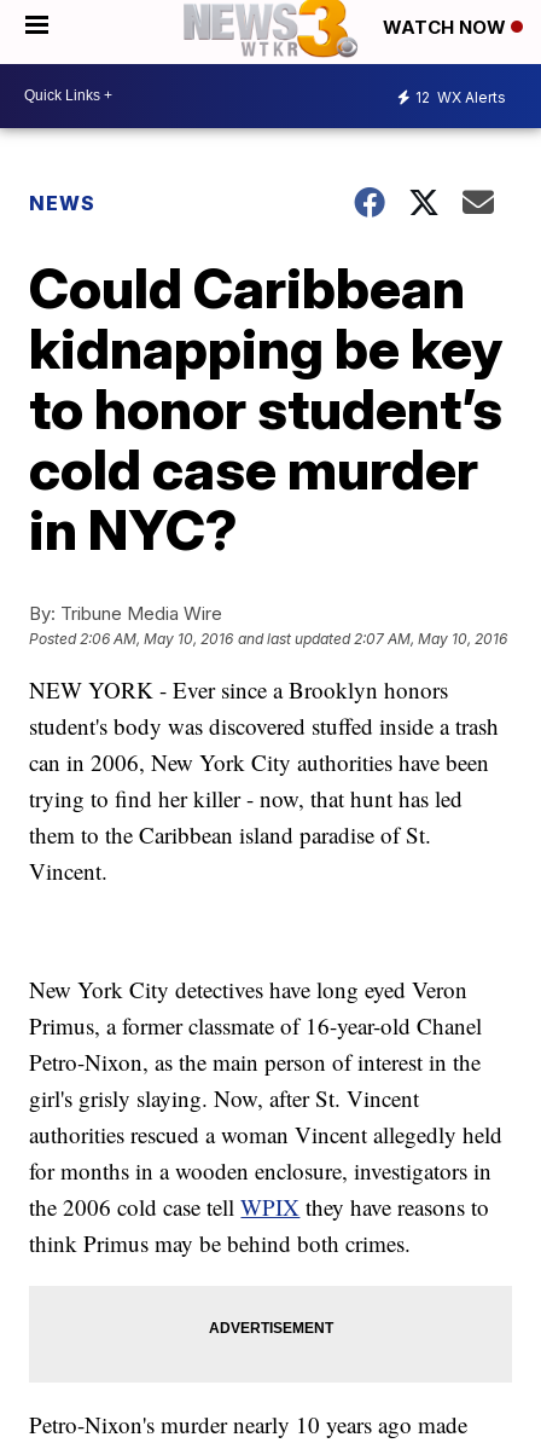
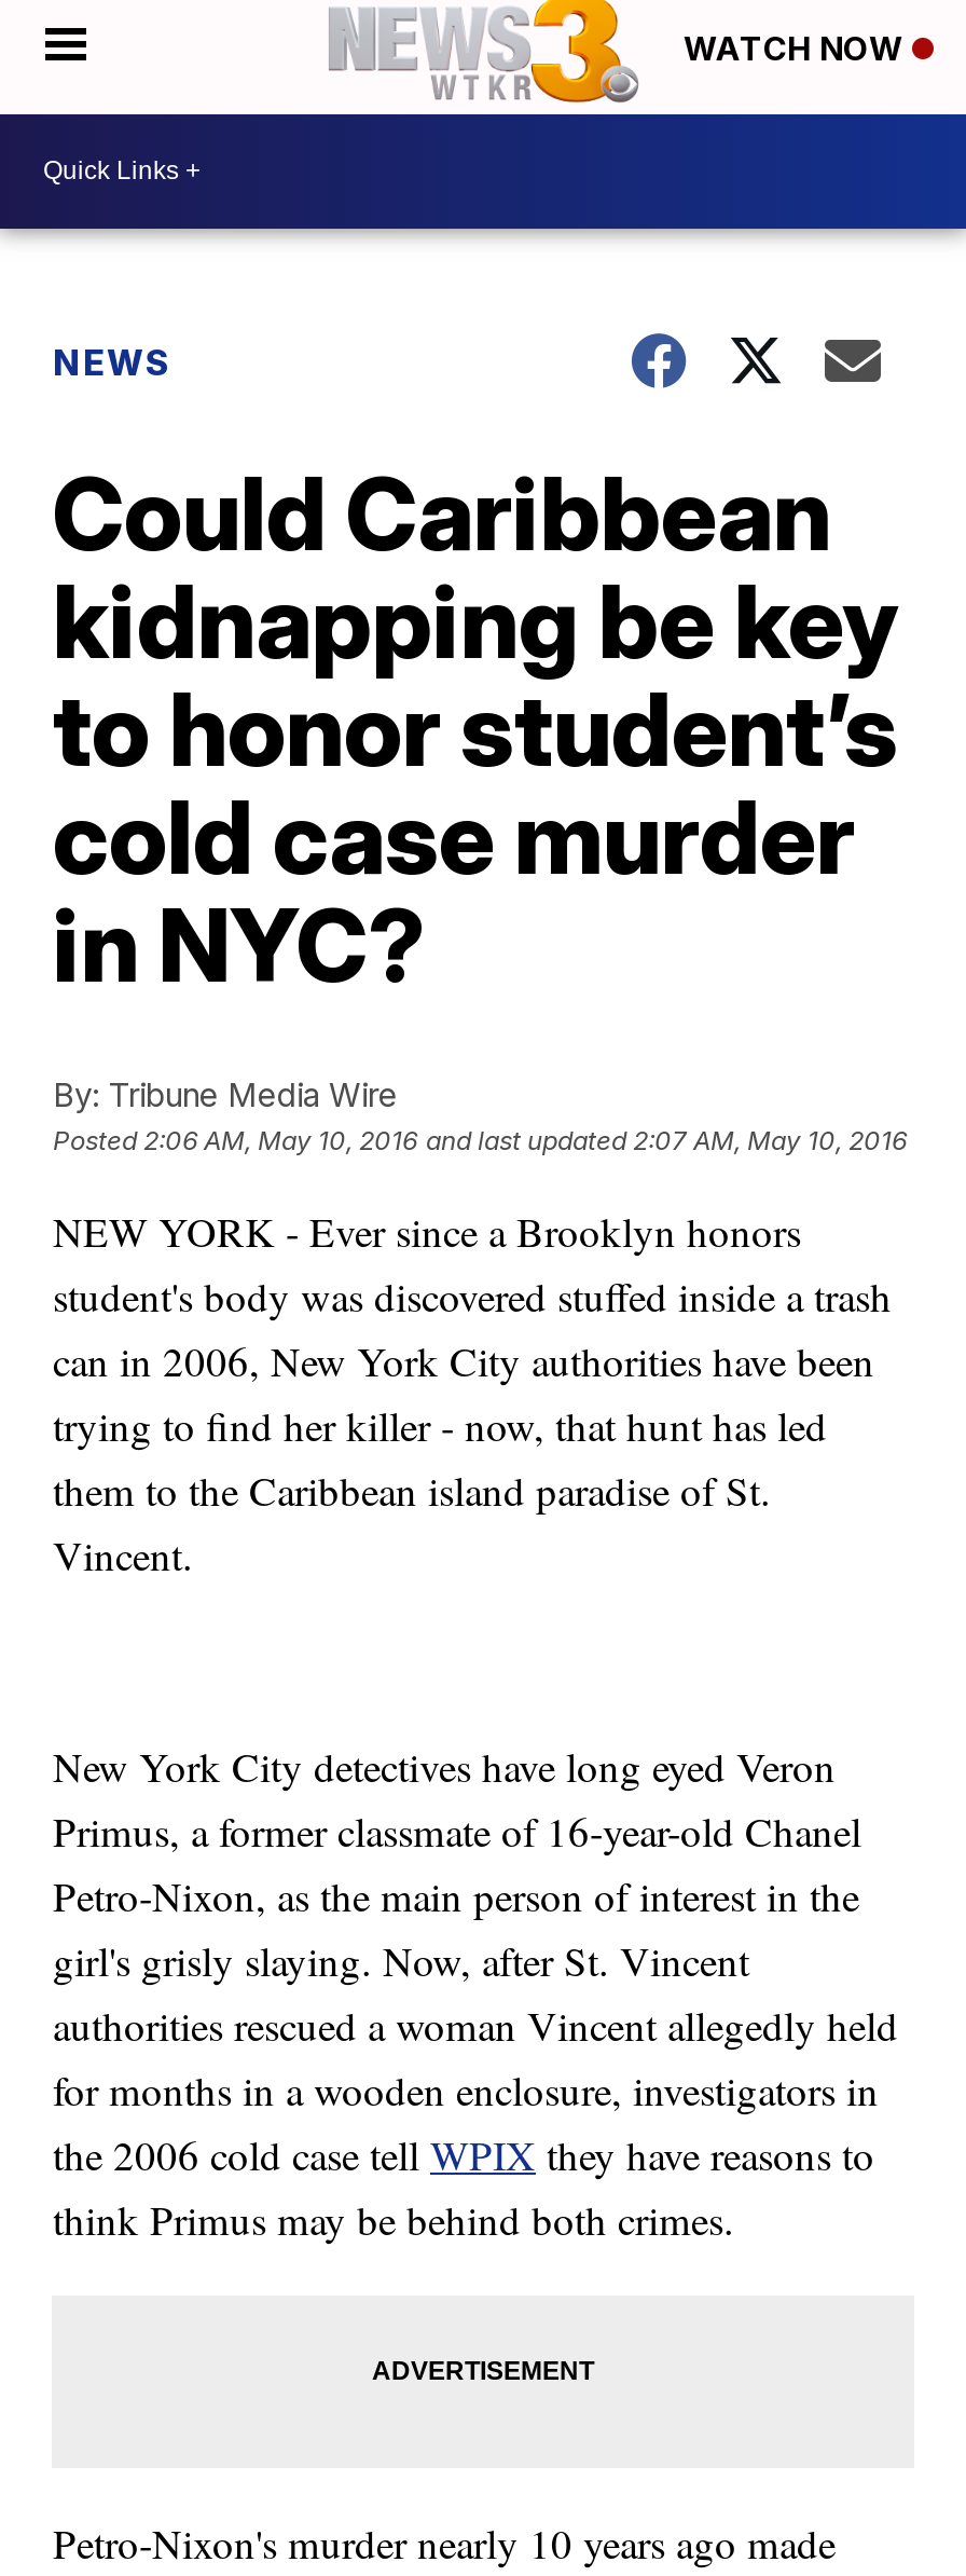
[415,88,506,107] 12 WX Alerts -> none

